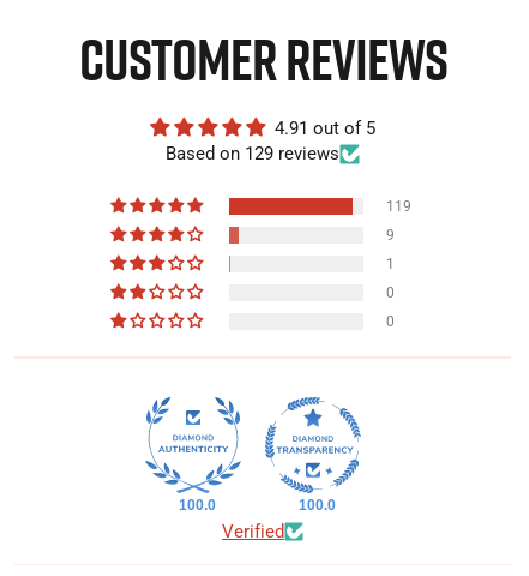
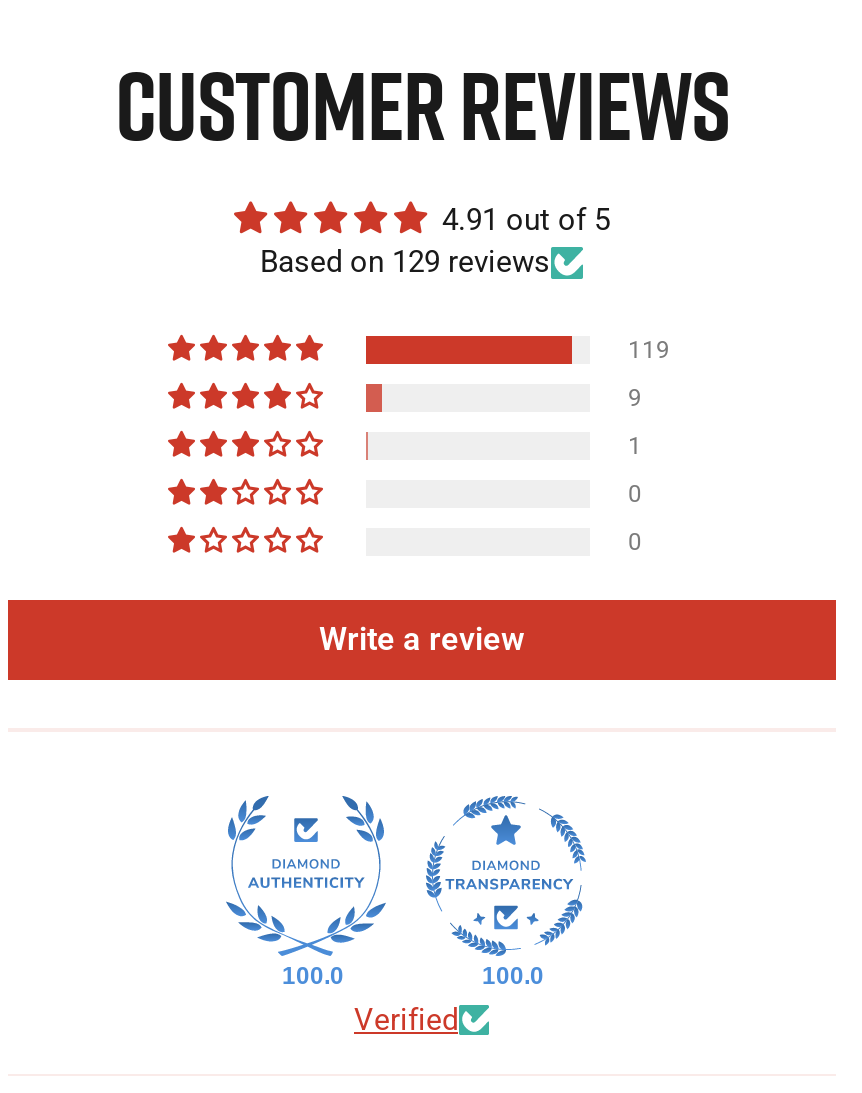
none -> [319,620,525,658] Write a review

